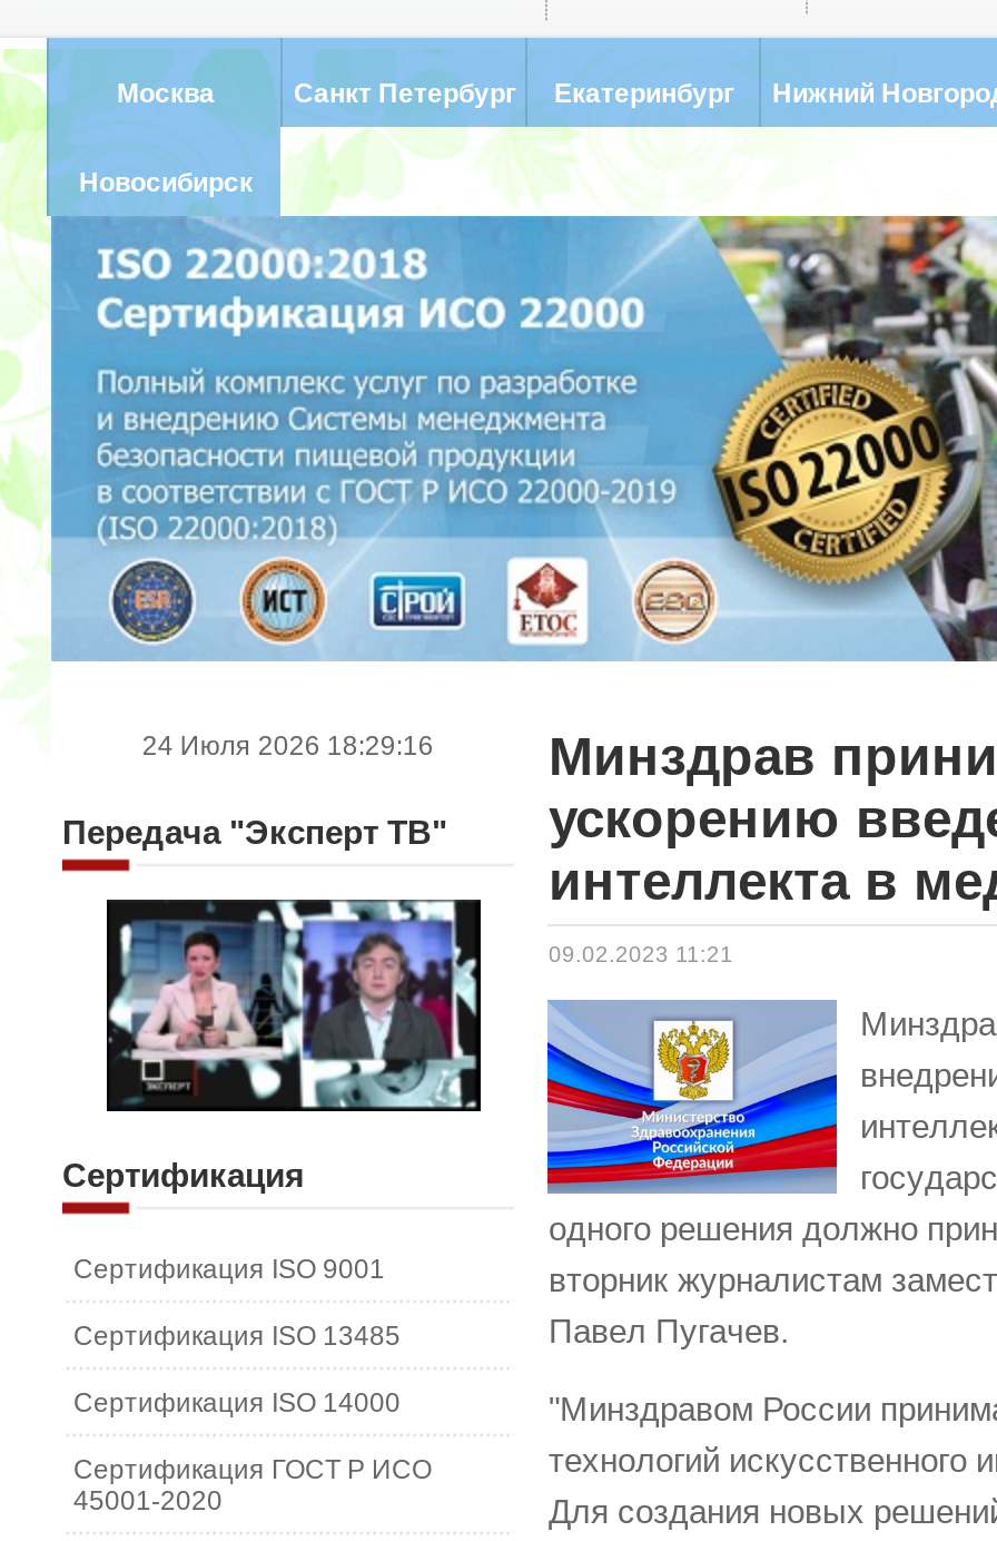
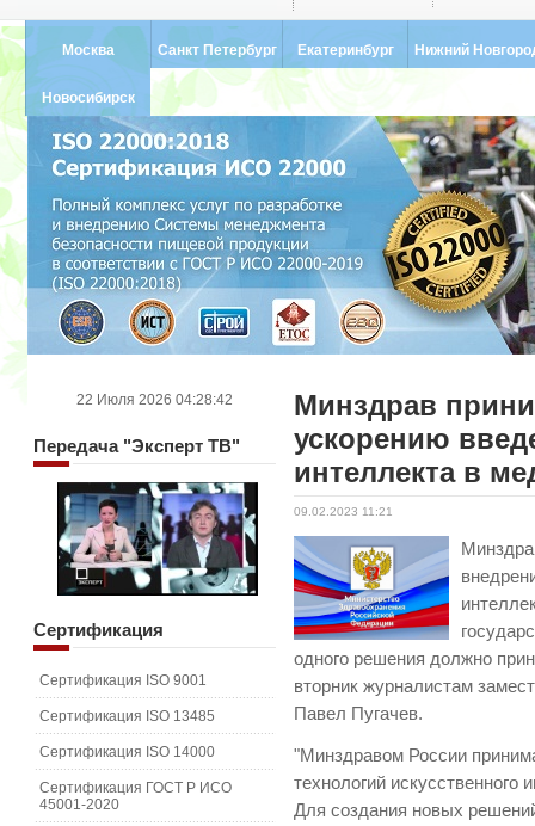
[142,730,434,762] 24 Июля 2026 18:29:16 -> [76,392,233,408] 22 Июля 2026 04:28:42

